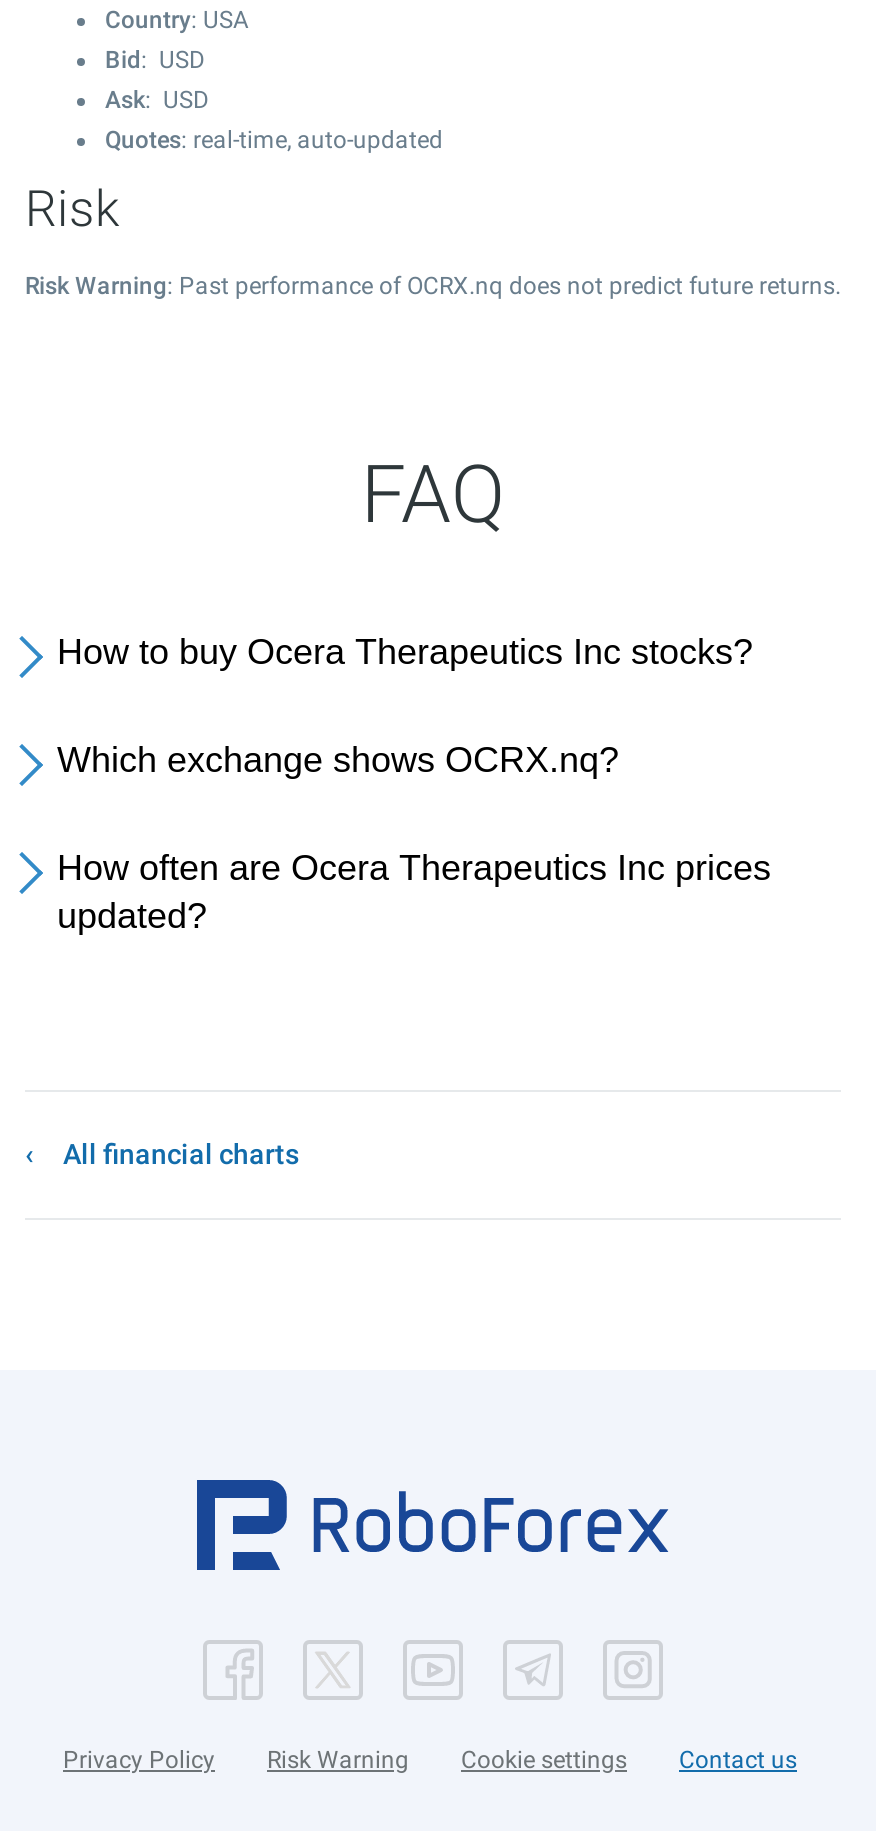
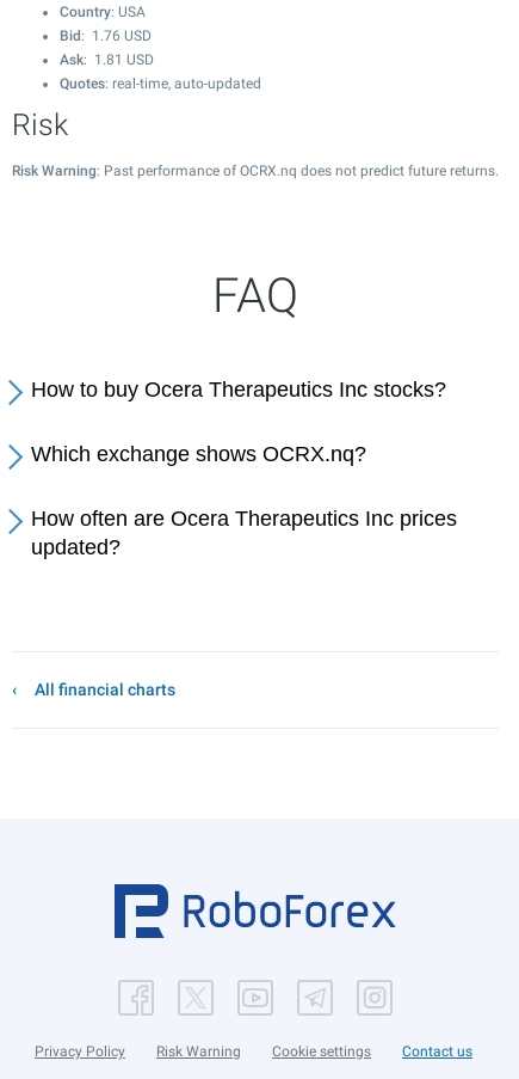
[105,46,209,114] Bid: USD | Ask: USD -> [60,27,154,68] Bid: 1.76 USD | Ask: 1.81 USD

